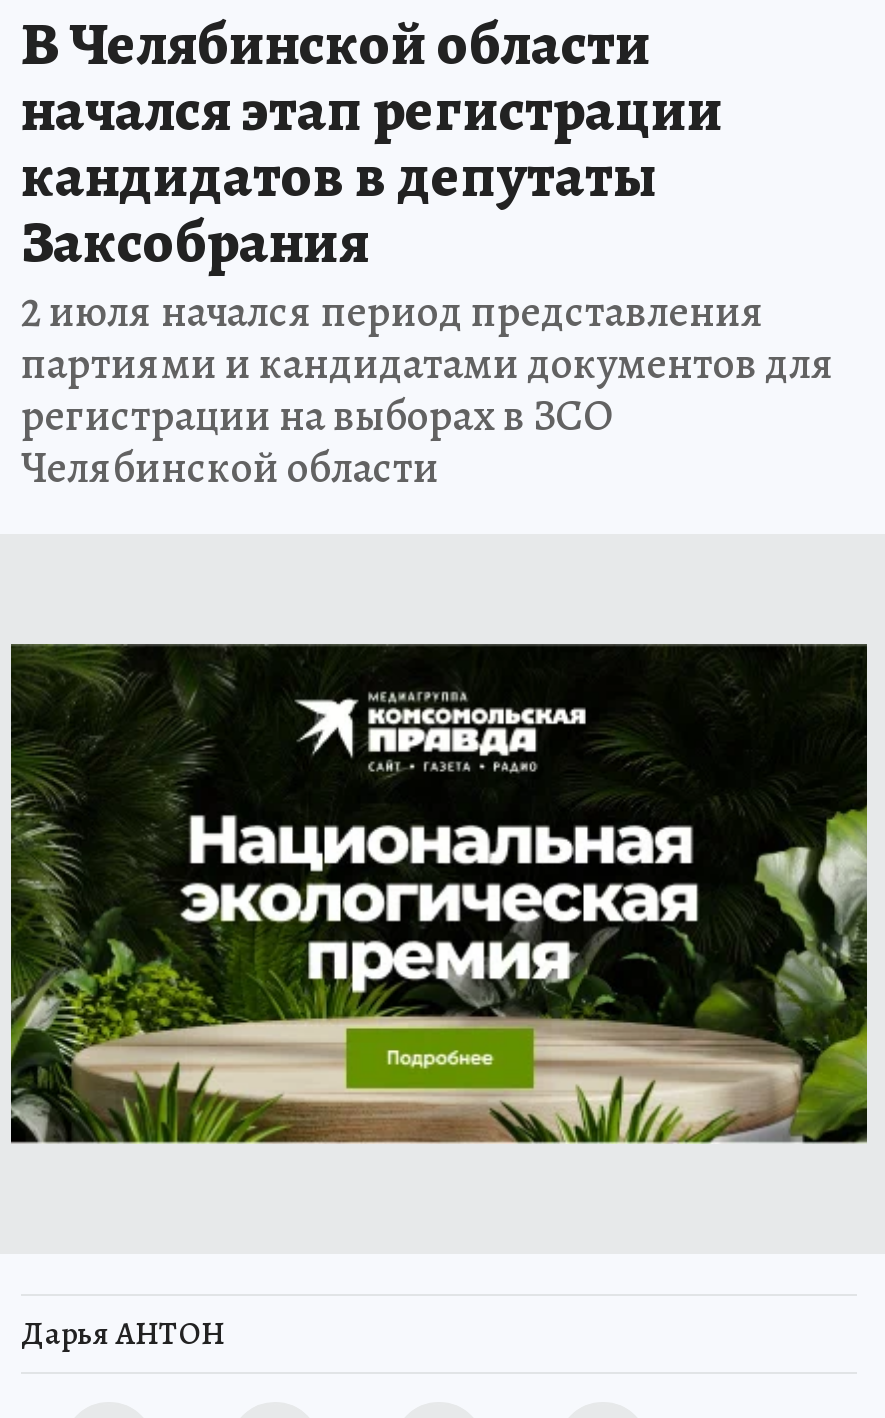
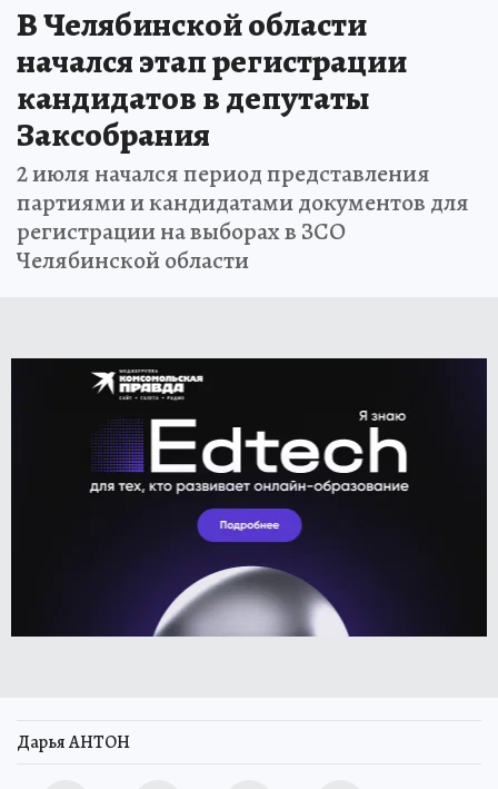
[9,644,869,1146] [image] -> [10,358,488,638] [image]

